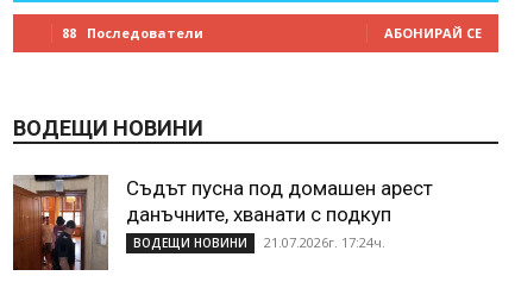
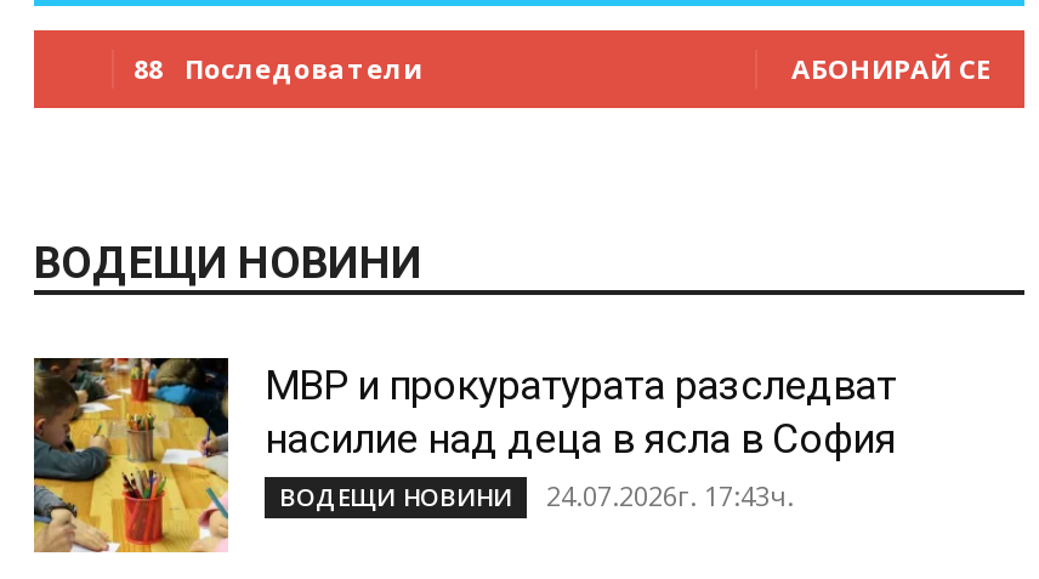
[12,174,433,271] [image] | Съдът пусна под домашен арест | данъчните, хванати с подкуп -> [32,356,896,555] [image] | МВР и прокуратурата разследват | насилие над деца в ясла в София
[133,234,385,252] ВОДЕЩИ НОВИНИ 21.07.2026г. 17:24ч. -> [279,478,794,515] ВОДЕЩИ НОВИНИ 24.07.2026г. 17:43ч.

